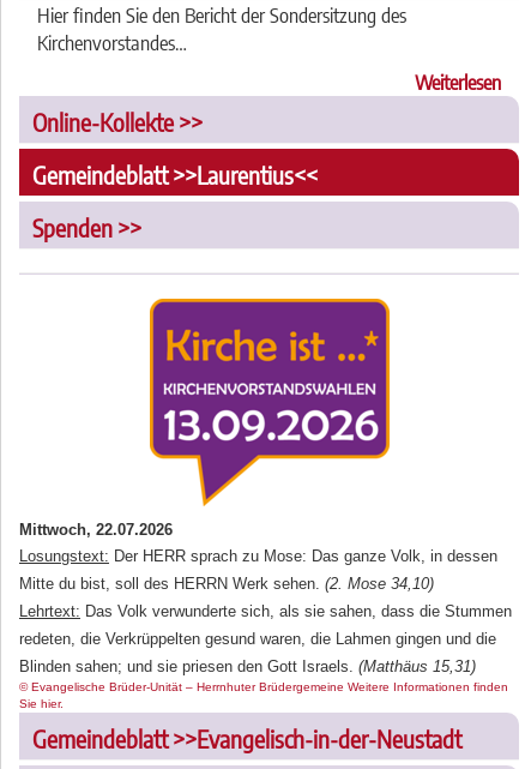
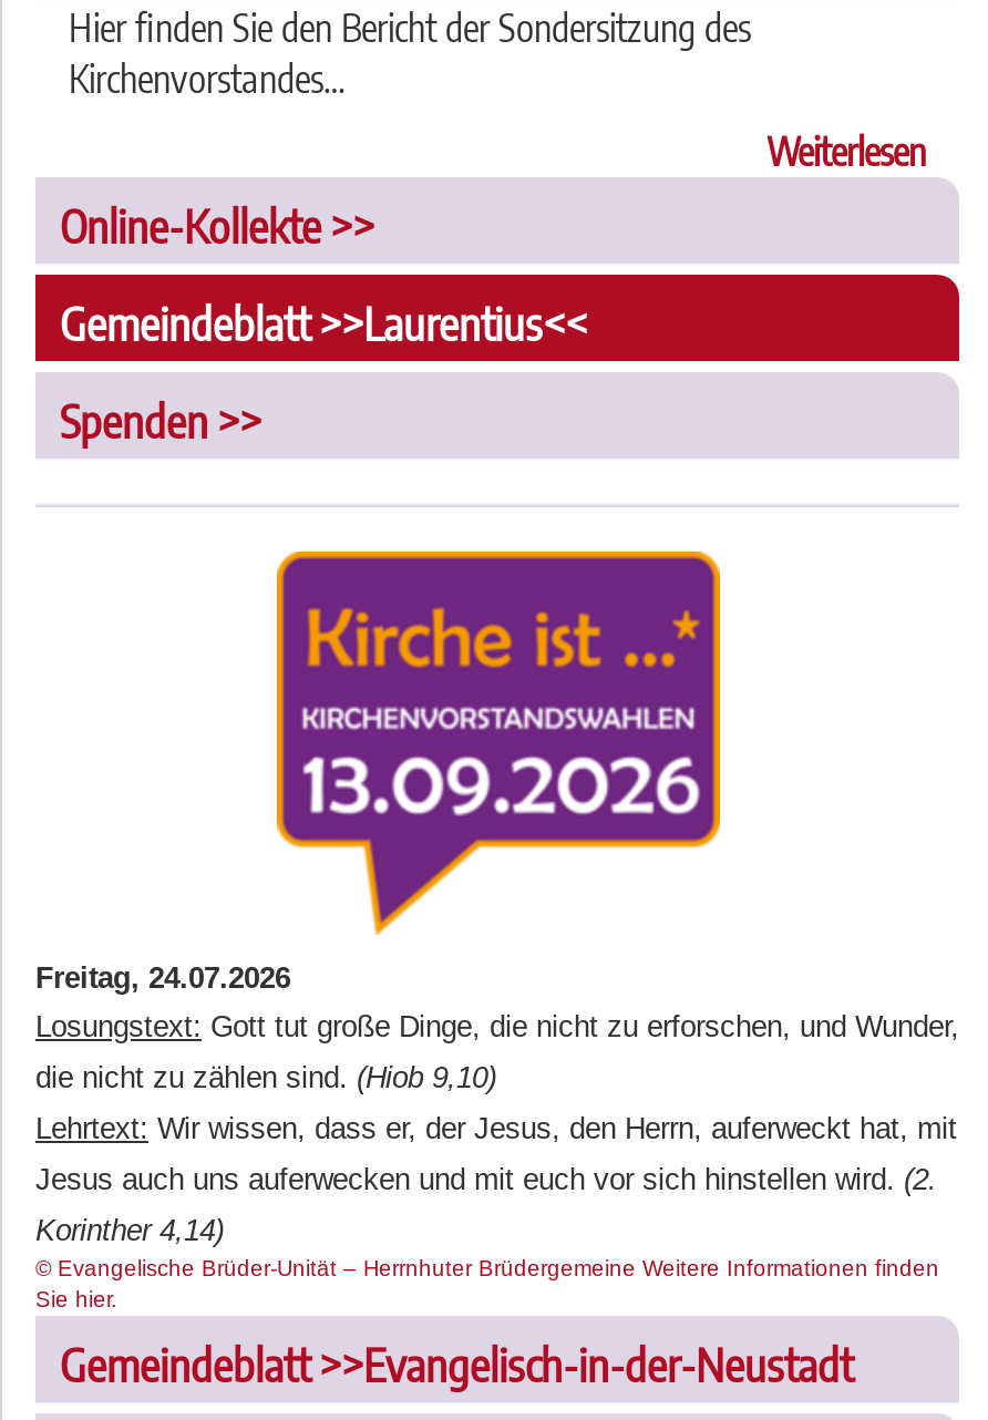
[19,521,173,539] Mittwoch, 22.07.2026 -> [35,962,290,995] Freitag, 24.07.2026
[19,547,497,565] Losungstext: Der HERR sprach zu Mose: Das ganze Volk, in dessen -> [35,1011,959,1044] Losungstext: Gott tut große Dinge, die nicht zu erforschen, und Wunder,
[19,575,434,593] Mitte du bist, soll des HERRN Werk sehen. (2. Mose 34,10) -> [35,1062,496,1095] die nicht zu zählen sind. (Hiob 9,10)
[19,603,512,621] Lehrtext: Das Volk verwunderte sich, als sie sahen, dass die Stummen -> [35,1113,957,1146] Lehrtext: Wir wissen, dass er, der Jesus, den Herrn, auferweckt hat, mit
[19,630,496,648] redeten, die Verkrüppelten gesund waren, die Lahmen gingen und die -> [35,1164,937,1197] Jesus auch uns auferwecken und mit euch vor sich hinstellen wird. (2.
[19,658,476,676] Blinden sahen; und sie priesen den Gott Israels. (Matthäus 15,31) -> [35,1215,224,1248] Korinther 4,14)

